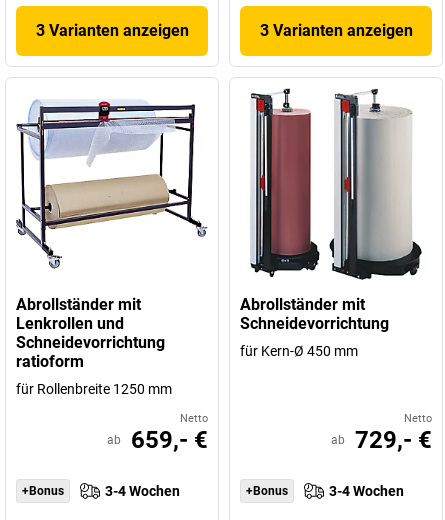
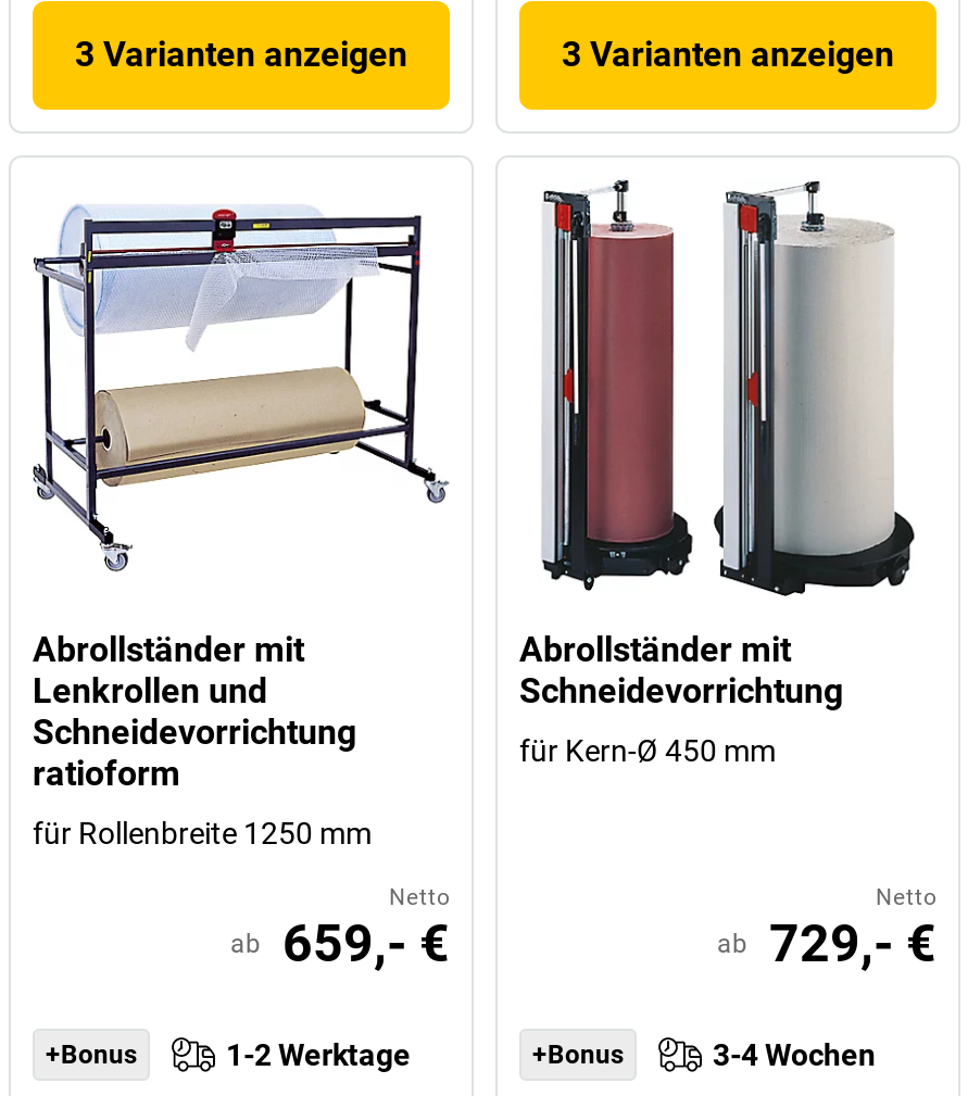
[105,483,180,499] 3-4 Wochen -> [226,1037,411,1072] 1-2 Werktage

